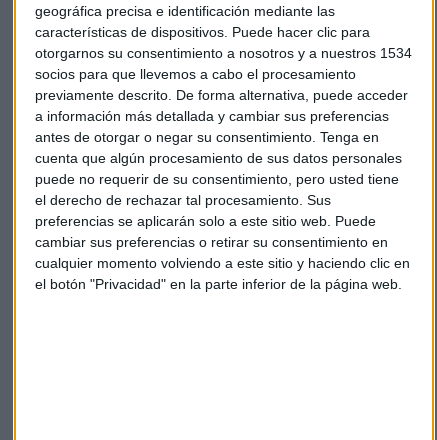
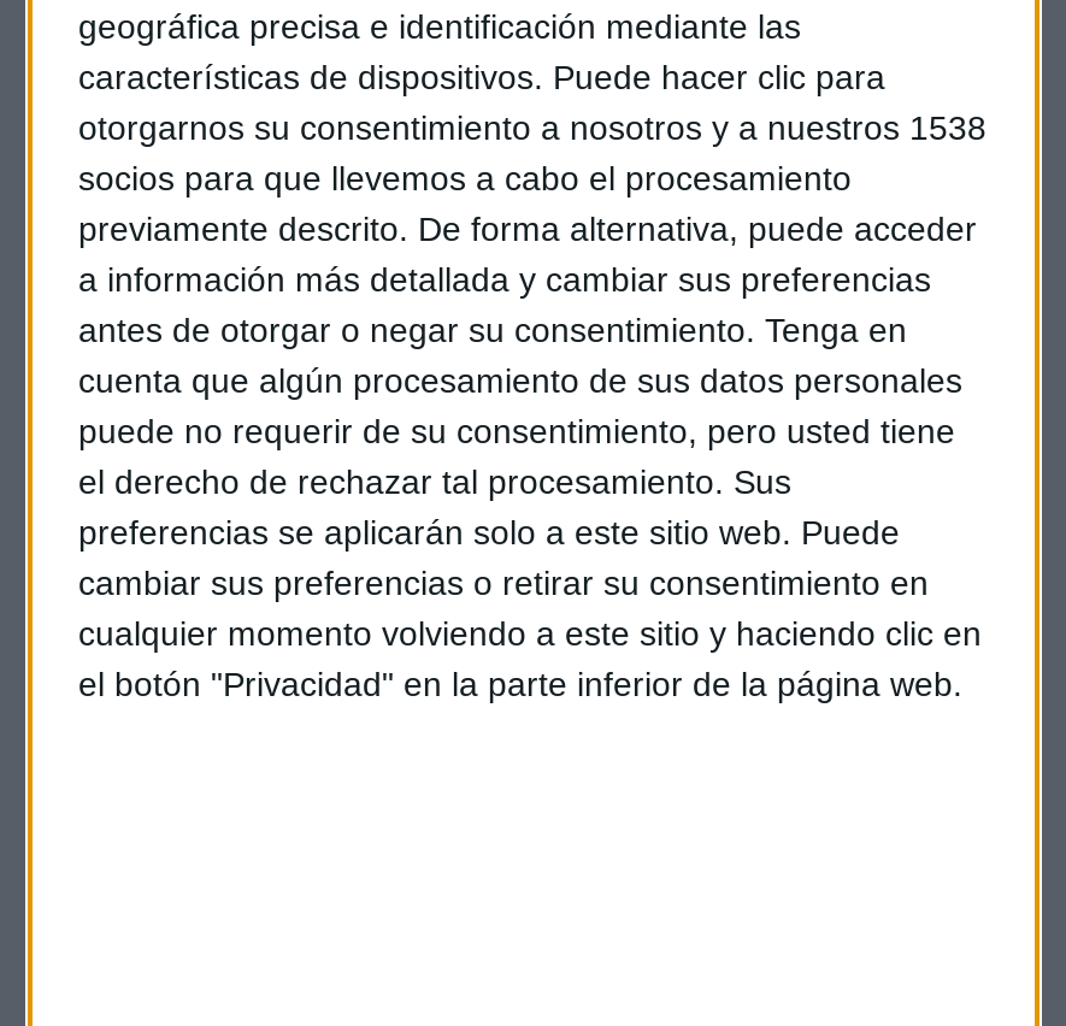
[35,45,412,61] otorgarnos su consentimiento a nosotros y a nuestros 1534 -> [78,109,987,147] otorgarnos su consentimiento a nosotros y a nuestros 1538

